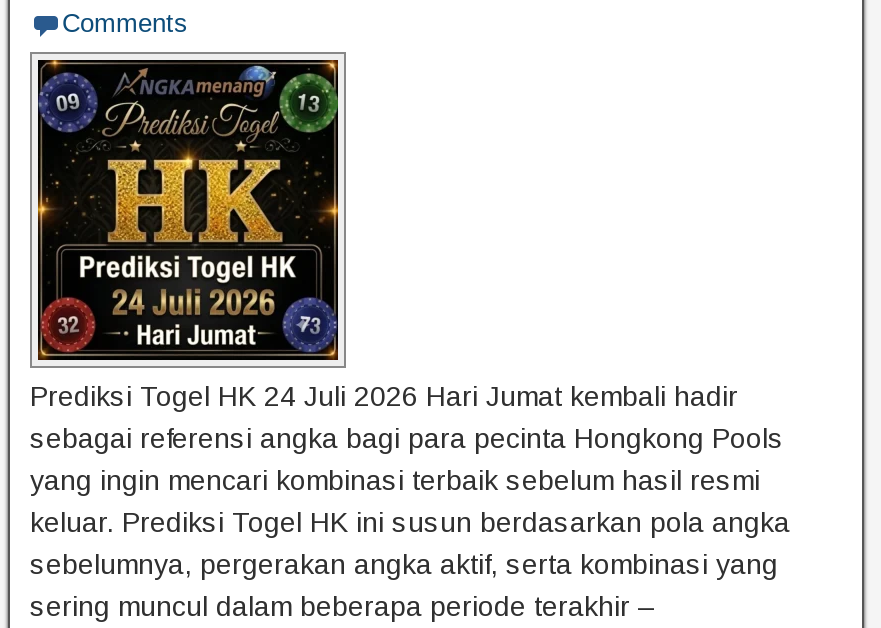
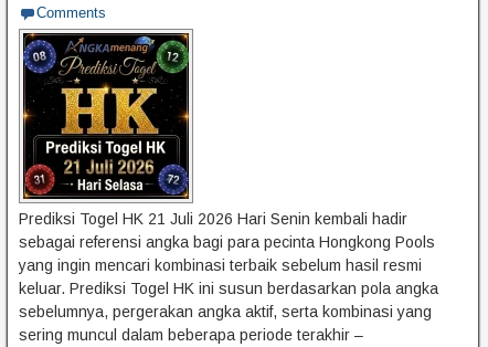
[30,380,738,412] Prediksi Togel HK 24 Juli 2026 Hari Jumat kembali hadir -> [19,210,407,228] Prediksi Togel HK 21 Juli 2026 Hari Senin kembali hadir

